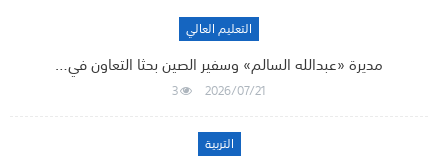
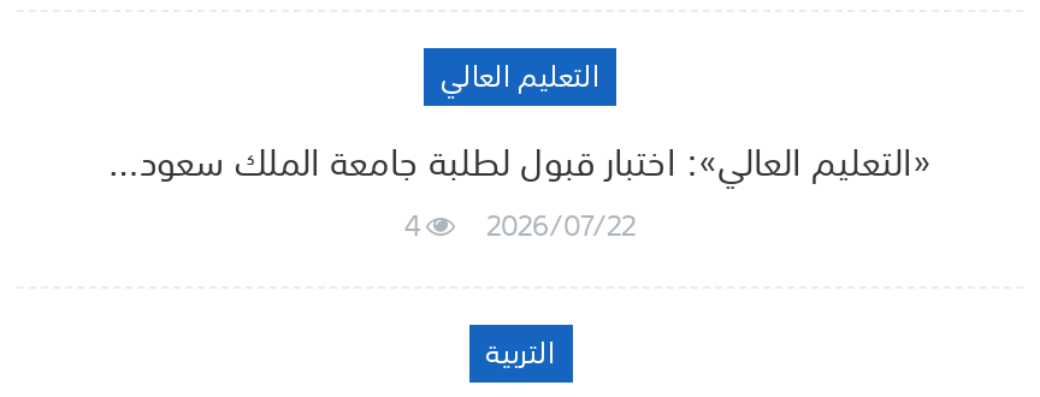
[55,49,383,104] مديرة «عبدالله السالم» وسفير الصين بحثا التعاون في… | 2026/07/21 | 3 -> [108,125,932,257] «التعليم العالي»: اختبار قبول لطلبة جامعة الملك سعود… | 2026/07/22 | 4

